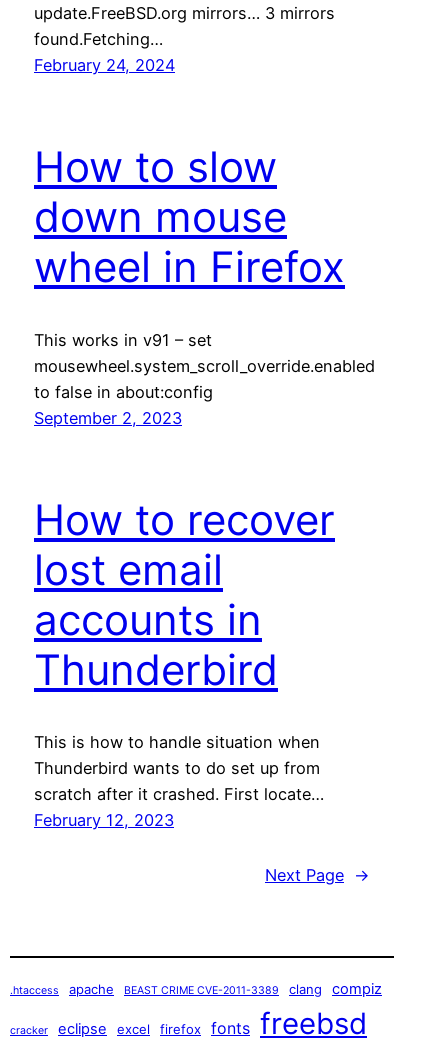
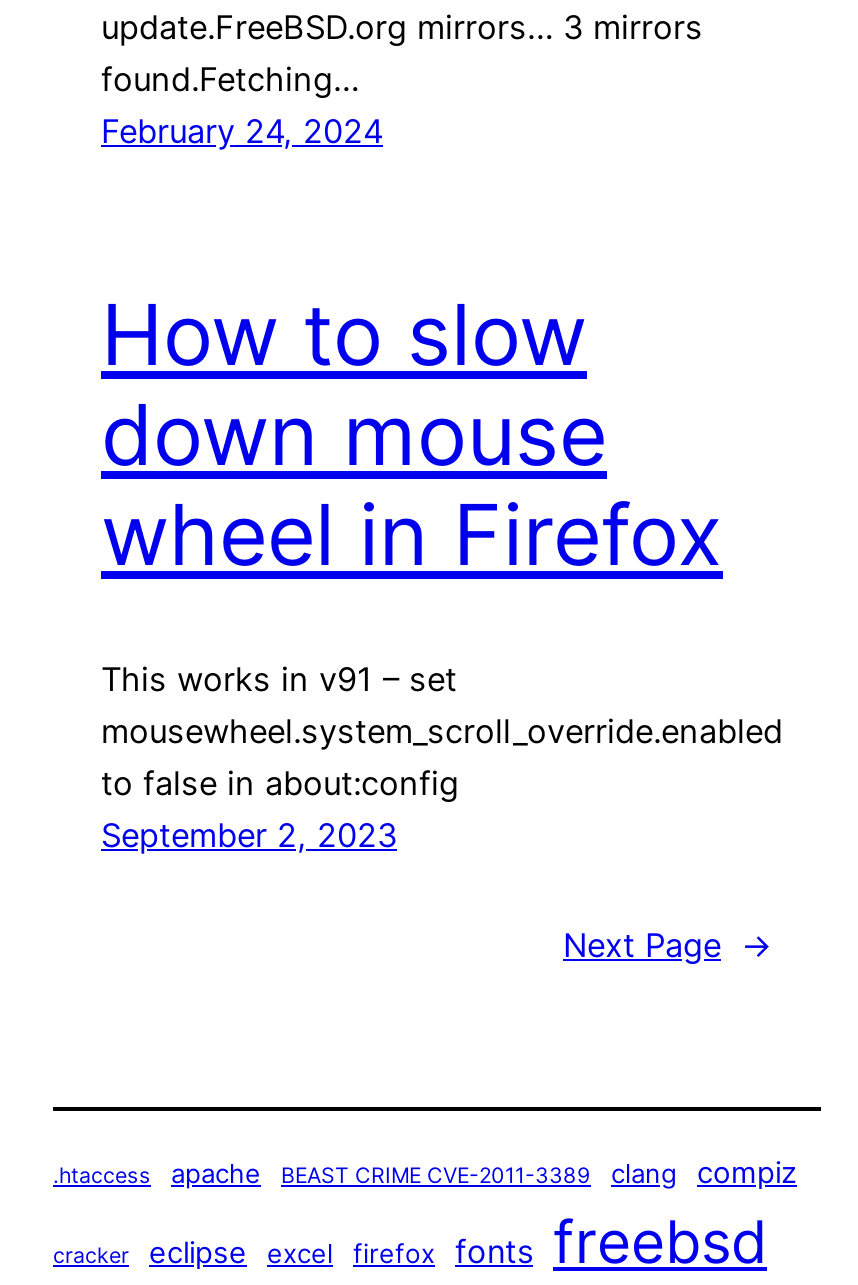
[34,494,335,830] How to recover | lost email | accounts in | Thunderbird | This is how to handle situation when | Thunderbird wants to do set up from | scratch after it crashed. First locate… | February 12, 2023 -> none

